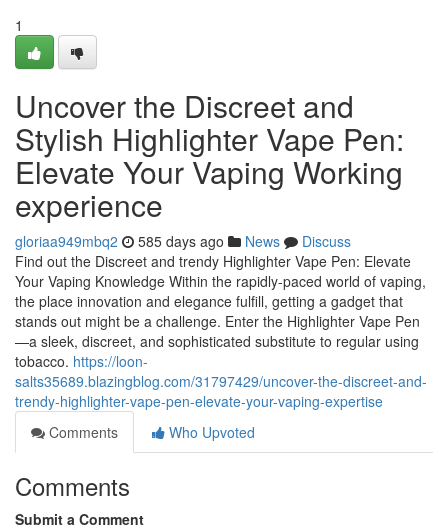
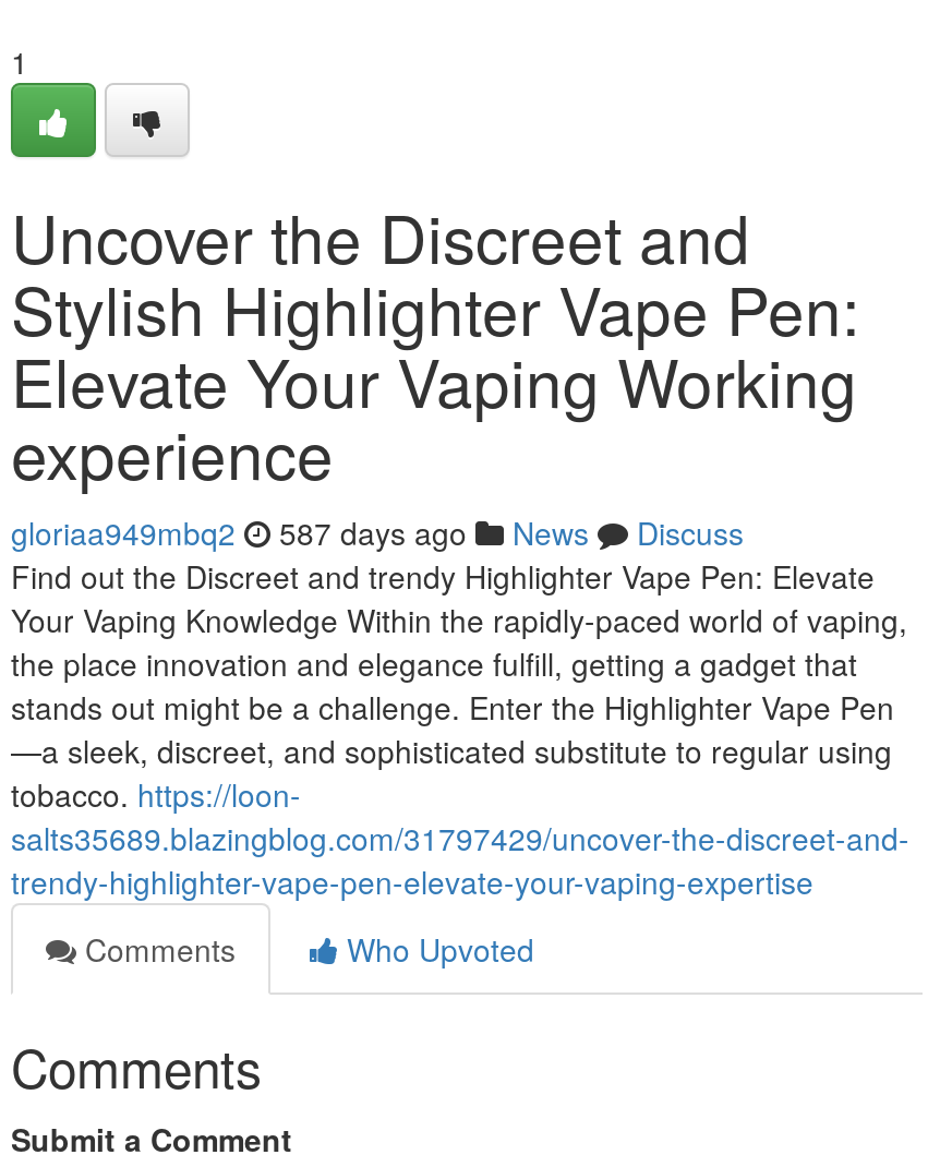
[15,231,351,251] gloriaa949mbq2 585 days ago News Discuss -> [11,510,744,554] gloriaa949mbq2 587 days ago News Discuss

